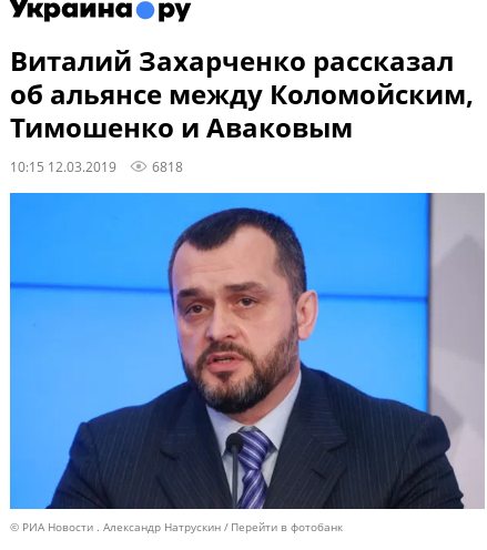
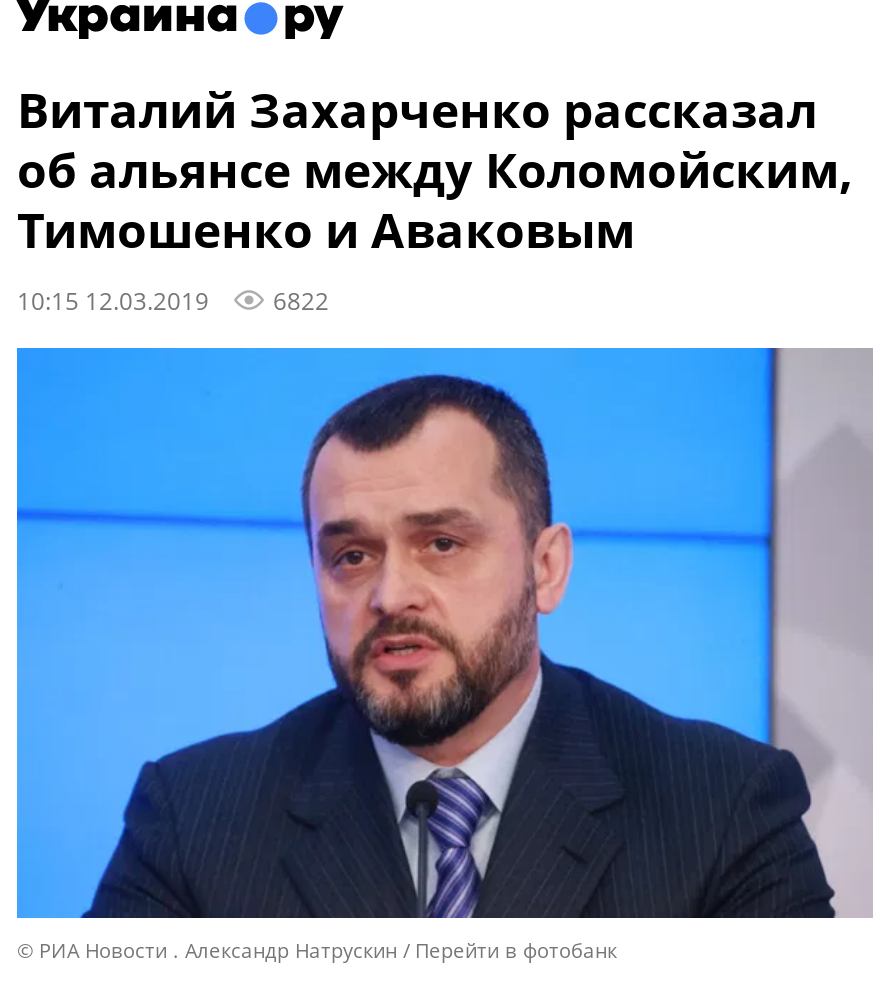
[10,157,183,175] 10:15 12.03.2019 6818 -> [17,284,329,316] 10:15 12.03.2019 6822

